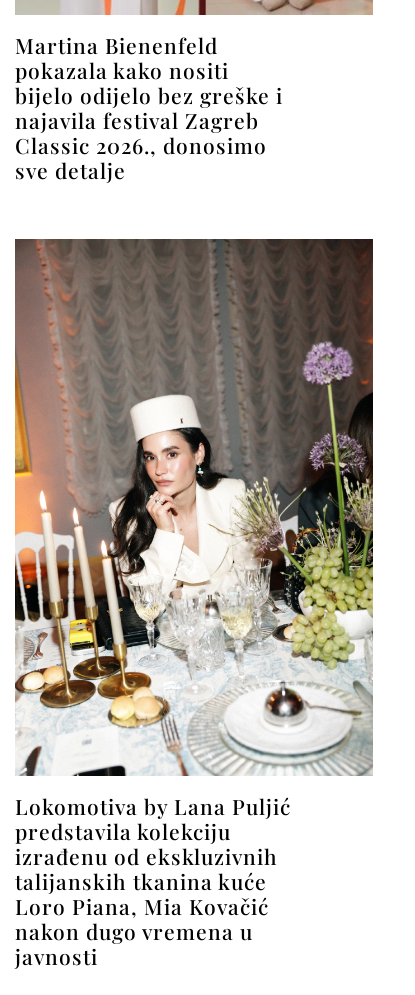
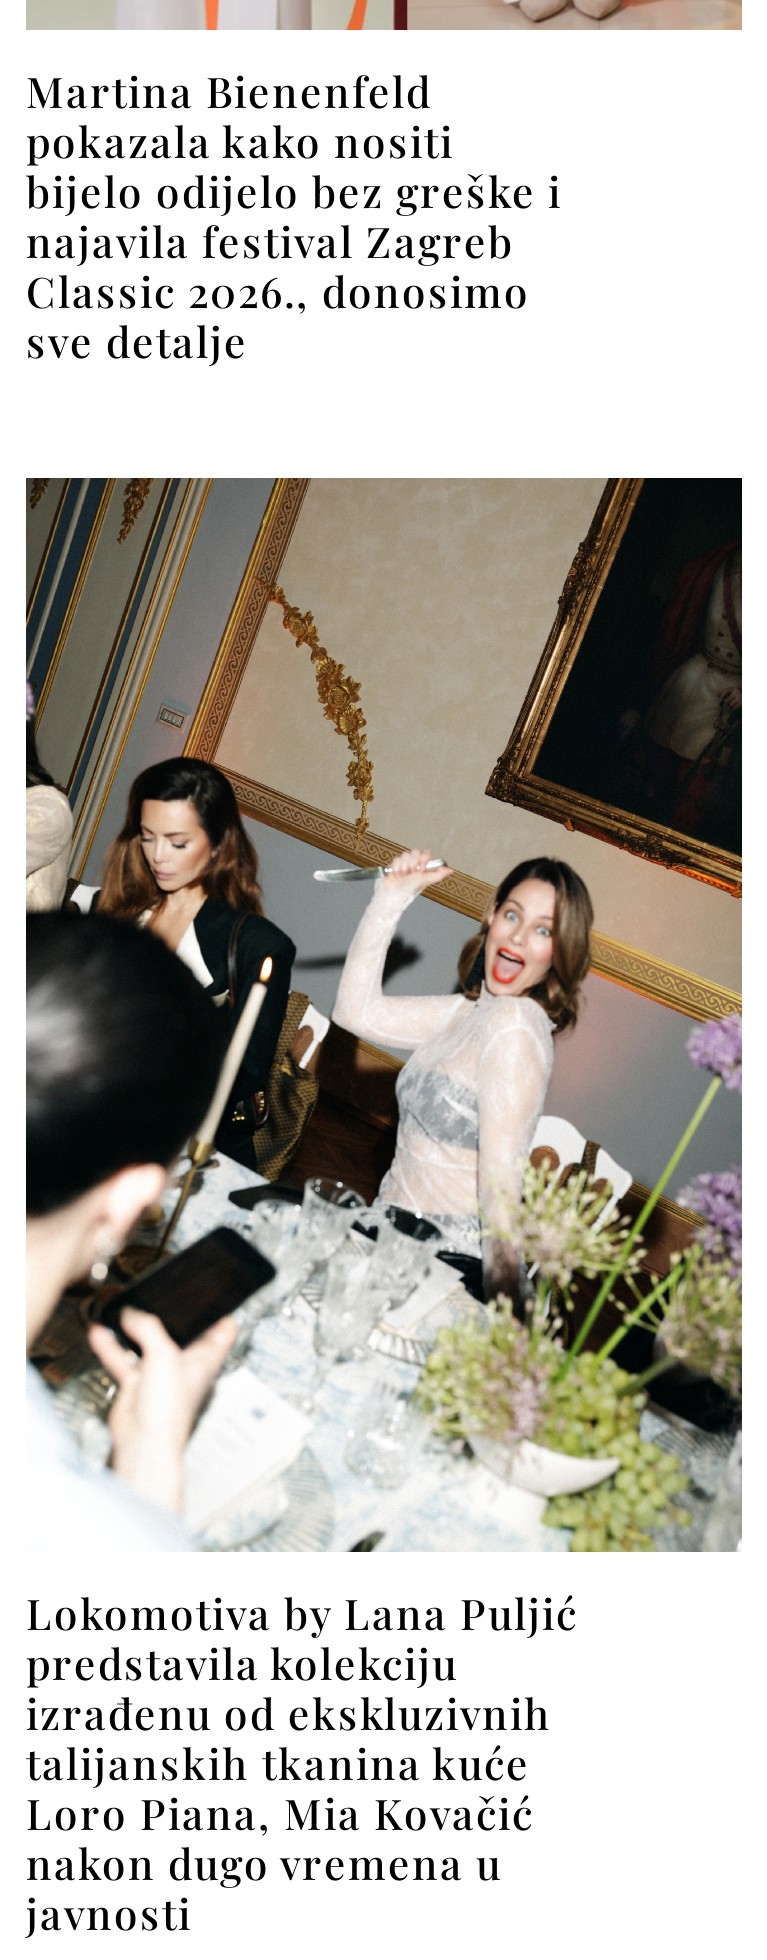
[14,238,374,777] [image] -> [24,476,744,1554] [image]

